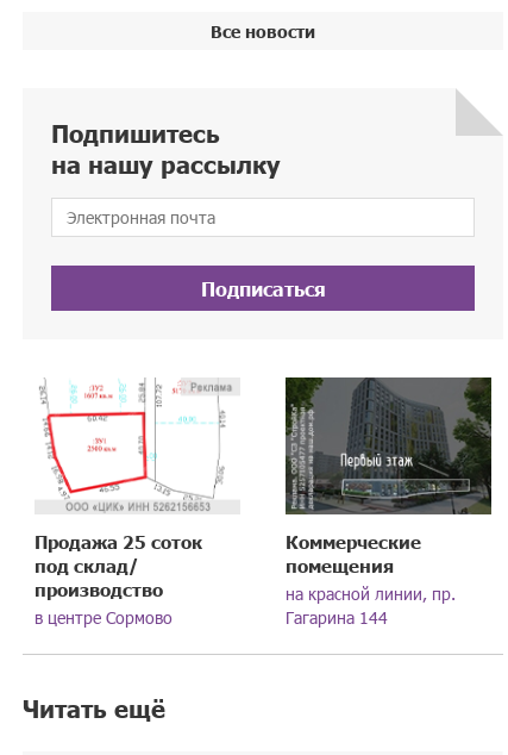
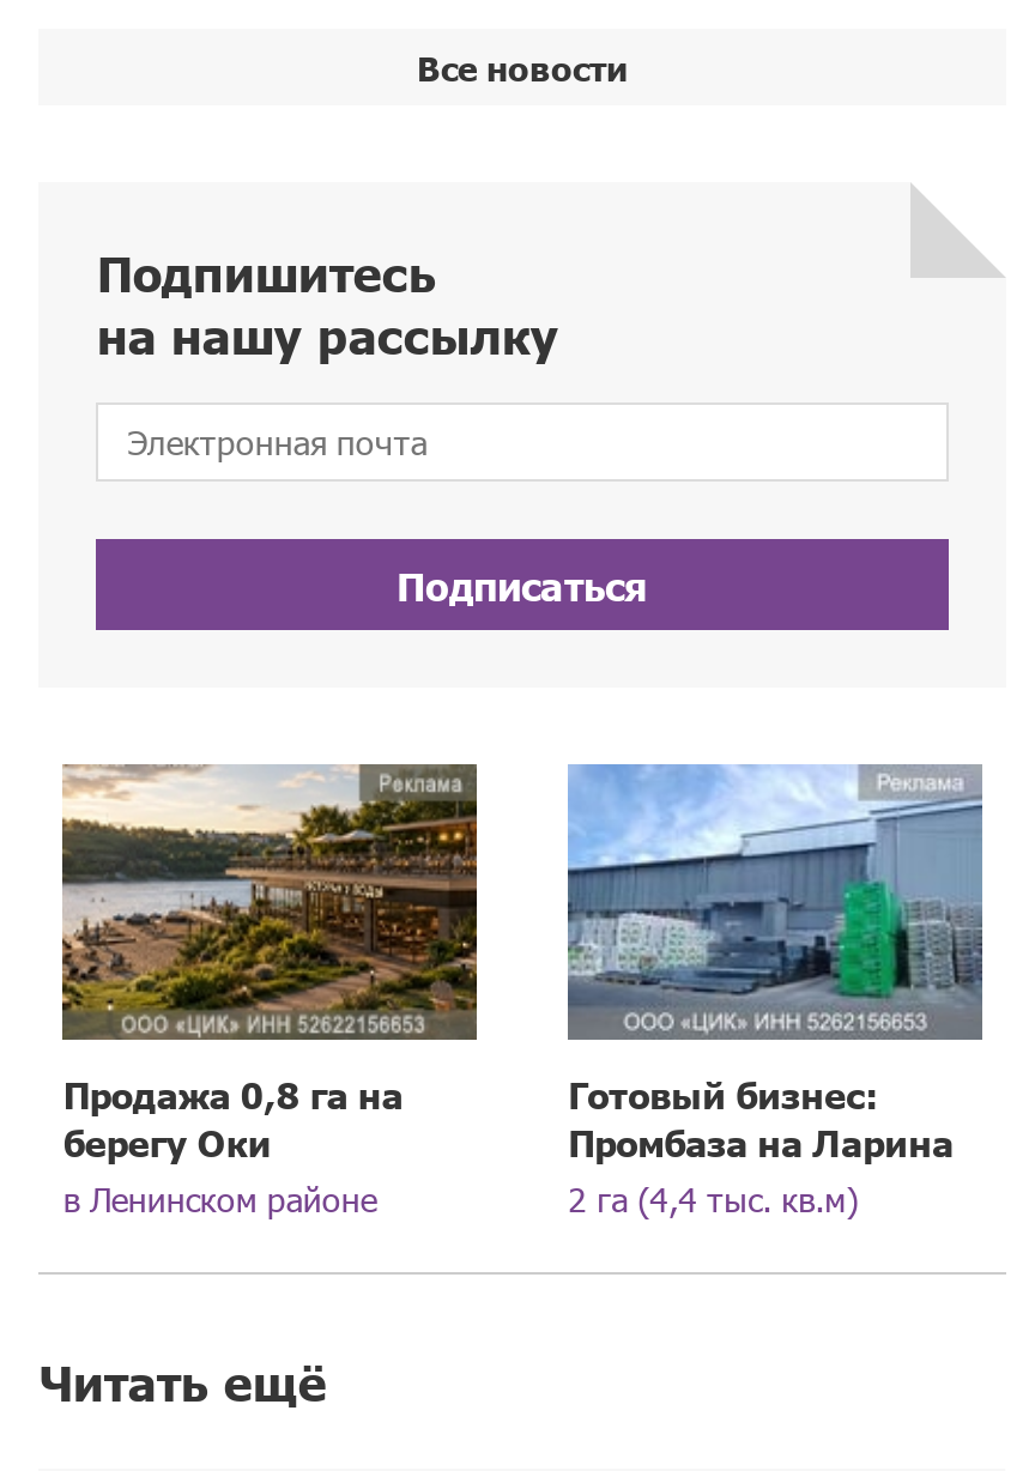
[35,379,240,628] [image] | Продажа 25 соток | под склад/ | производство | в центре Сормово -> [60,762,479,1221] [image] | Продажа 0,8 га на | берегу Оки | в Ленинском районе
[284,376,493,628] [image] | Коммерческие | помещения | на красной линии, пр. | Гагарина 144 -> [565,762,985,1221] [image] | Готовый бизнес: | Промбаза на Ларина | 2 га (4,4 тыс. кв.м)

